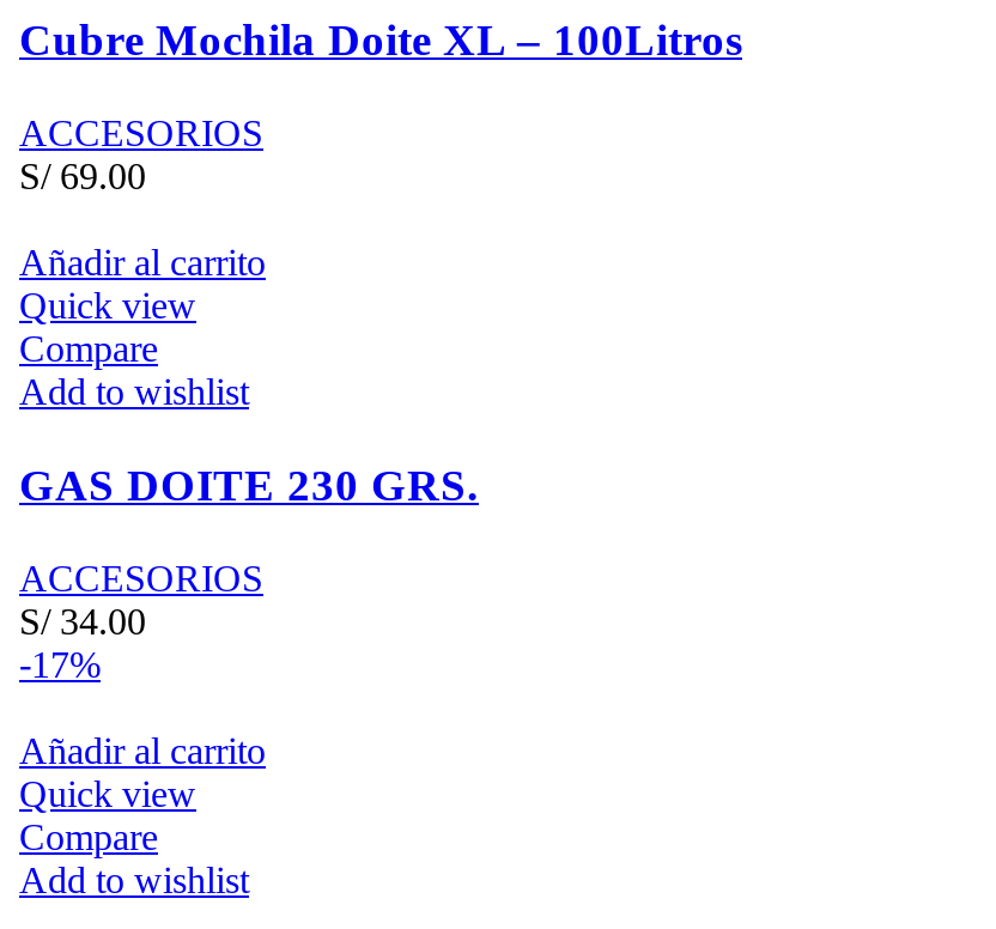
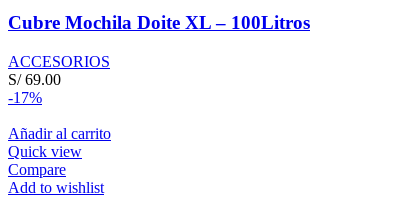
[19,243,479,641] Añadir al carrito | Quick view | Compare | Add to wishlist | GAS DOITE 230 GRS. | ACCESORIOS | S/ 34.00 -> none

